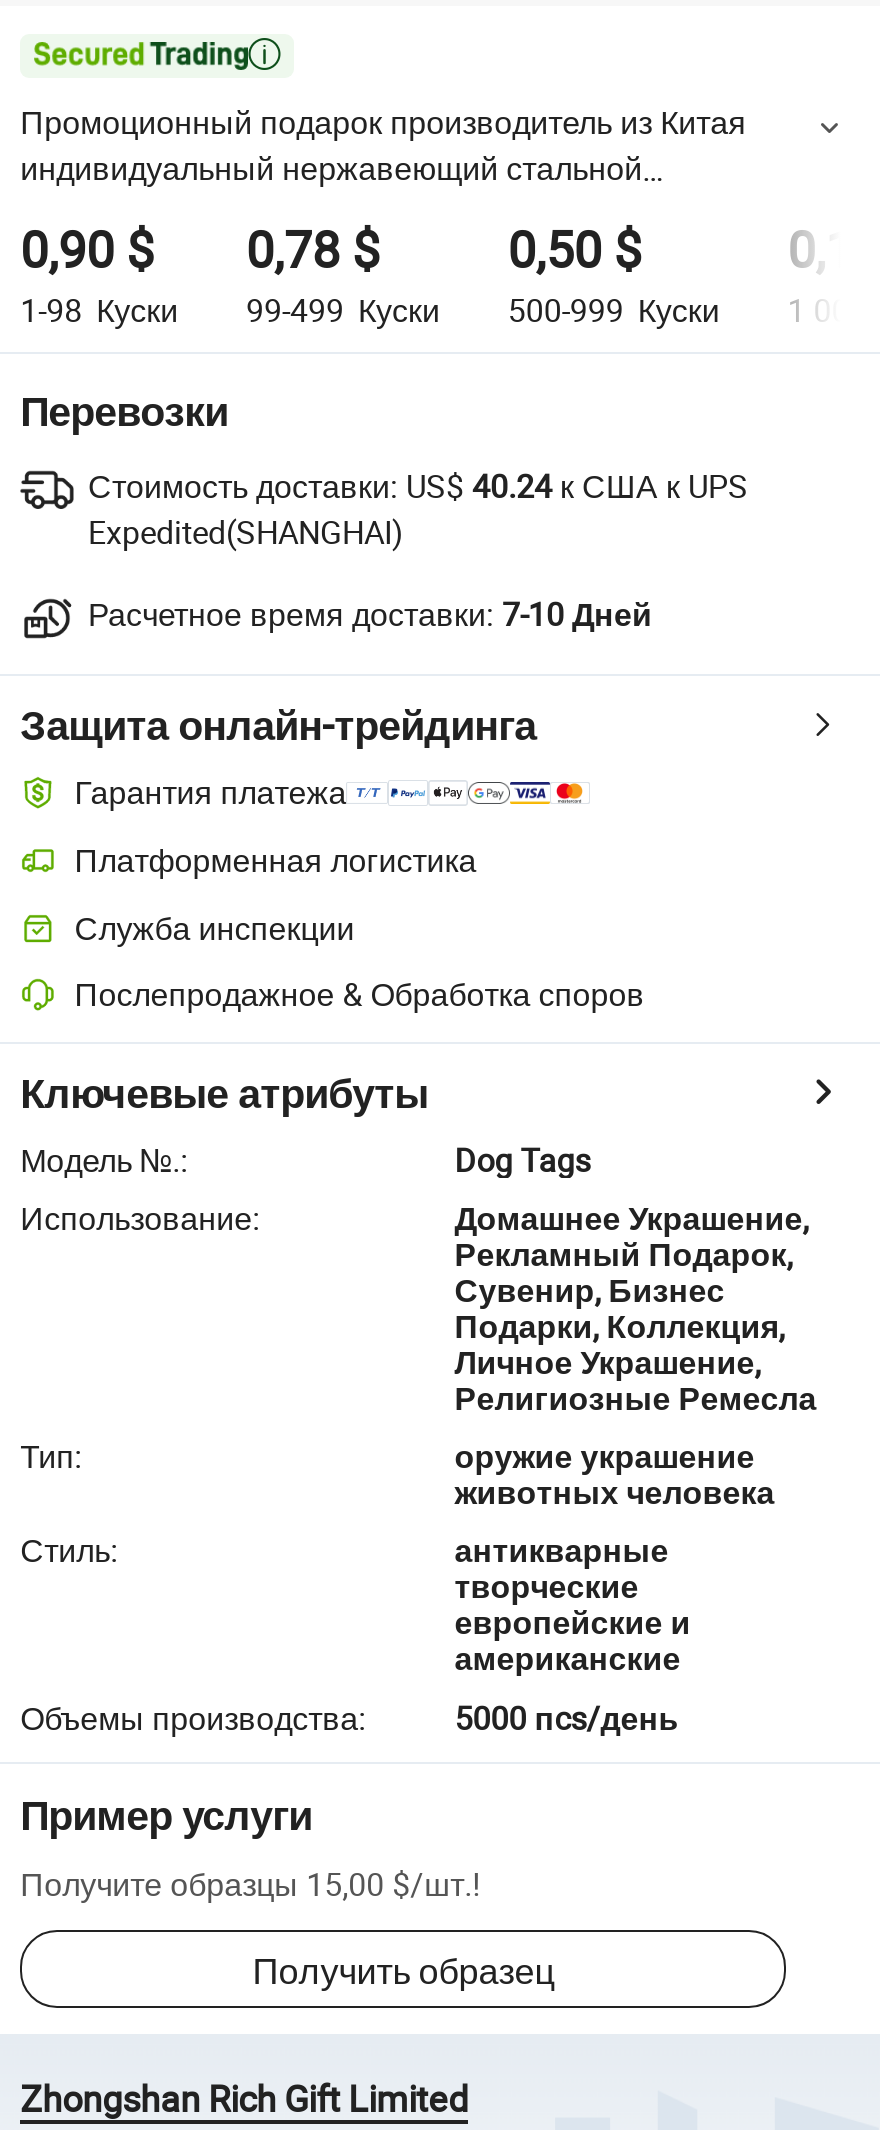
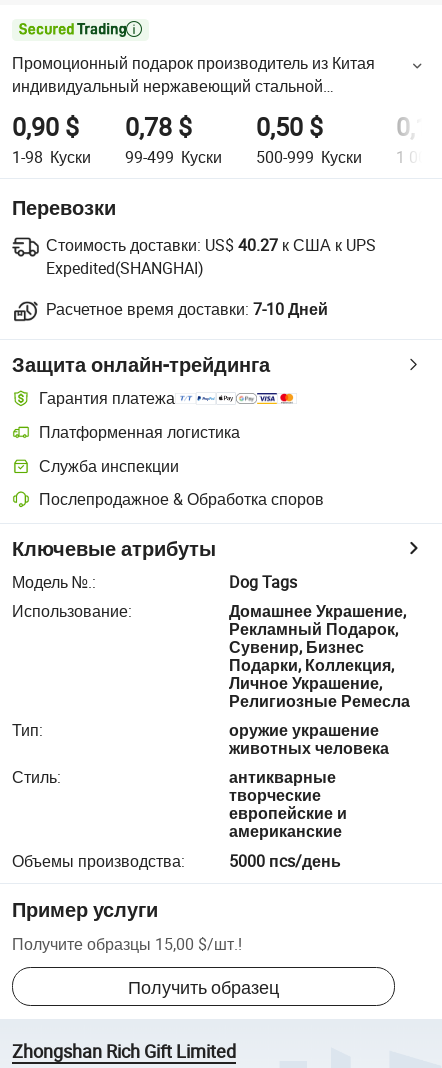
[88,464,748,508] Стоимость доставки: US$40.24 к США к UPS -> [46,234,376,256] Стоимость доставки: US$40.27 к США к UPS

